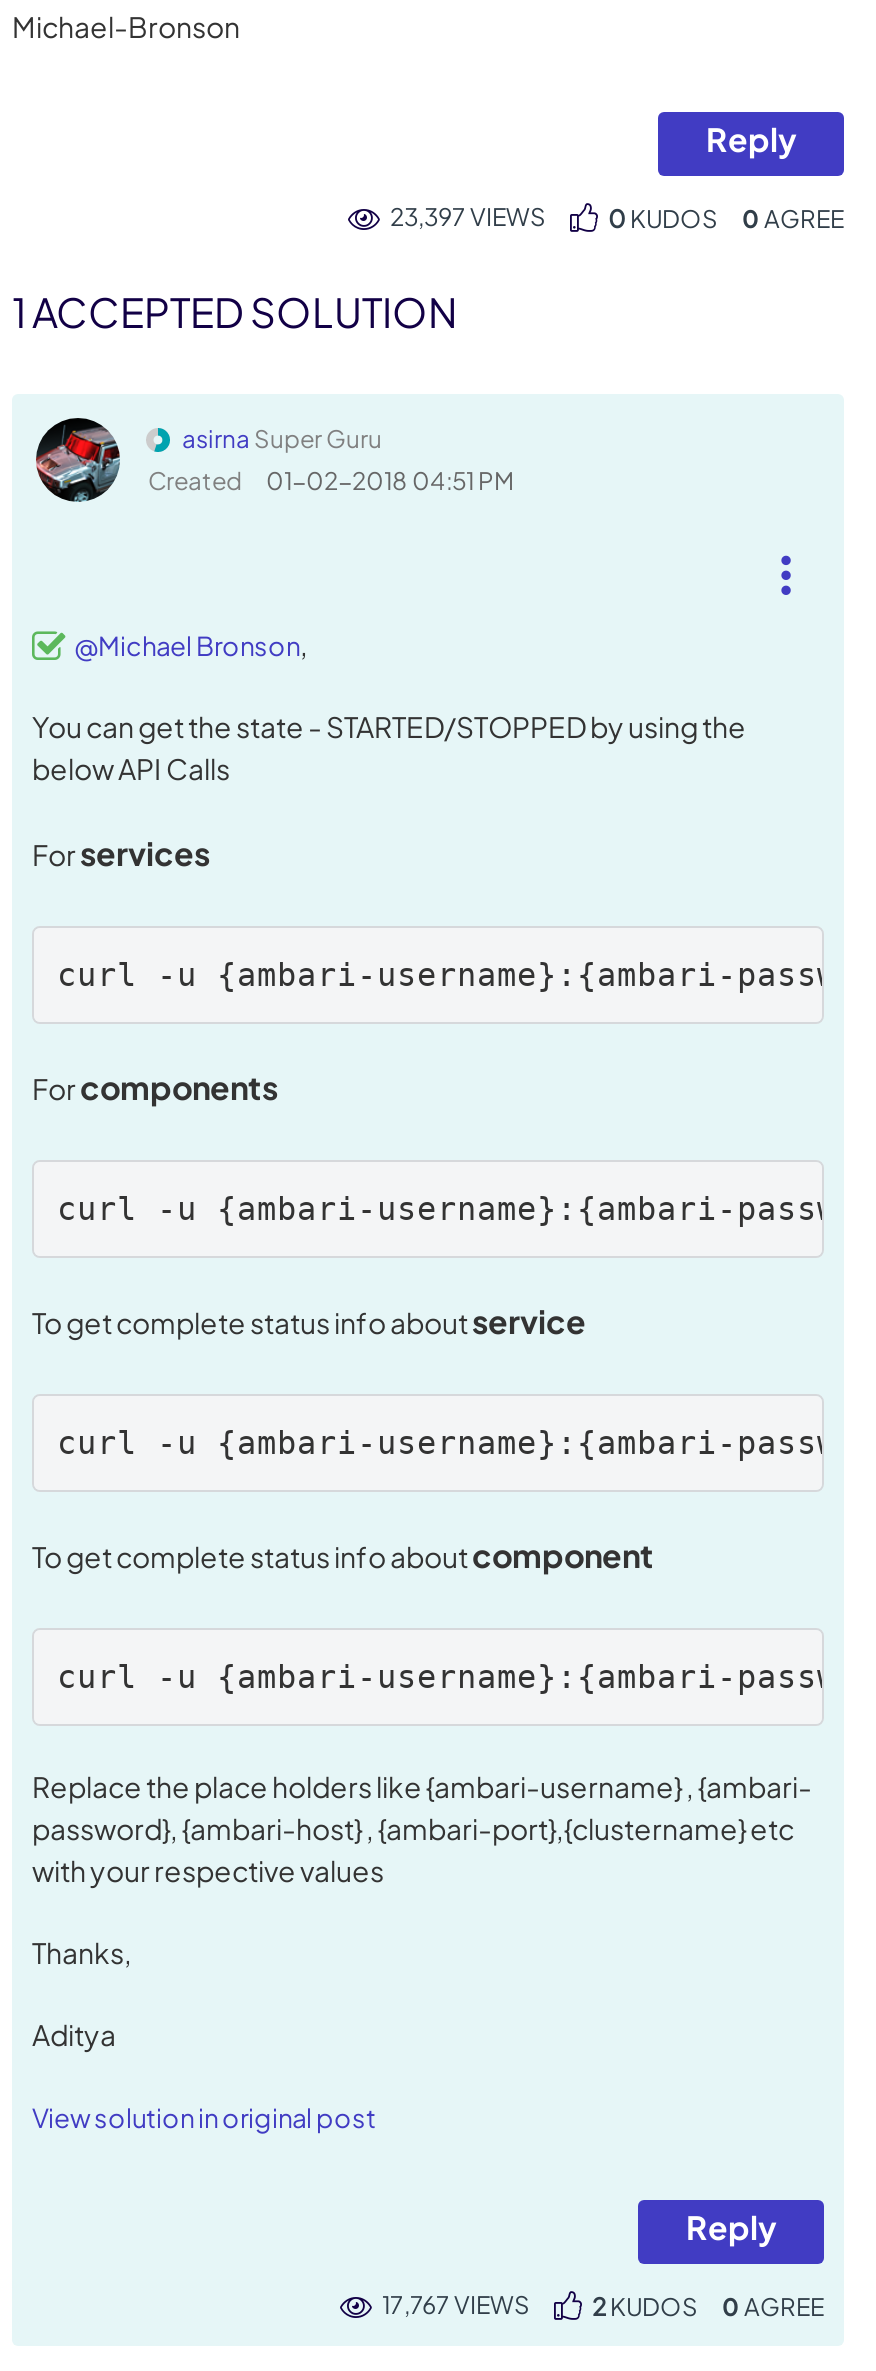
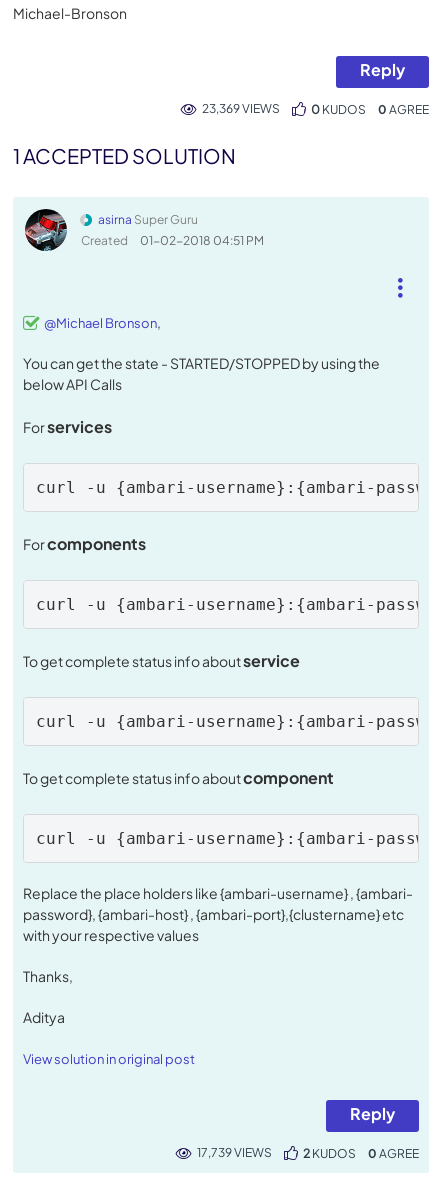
[390,202,546,232] 23,397 VIEWS -> [202,101,280,116] 23,369 VIEWS
[382,2290,530,2320] 17,767 VIEWS -> [197,1145,272,1160] 17,739 VIEWS

